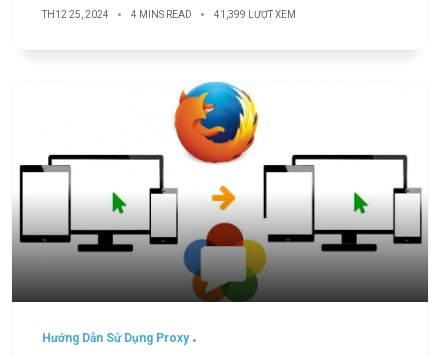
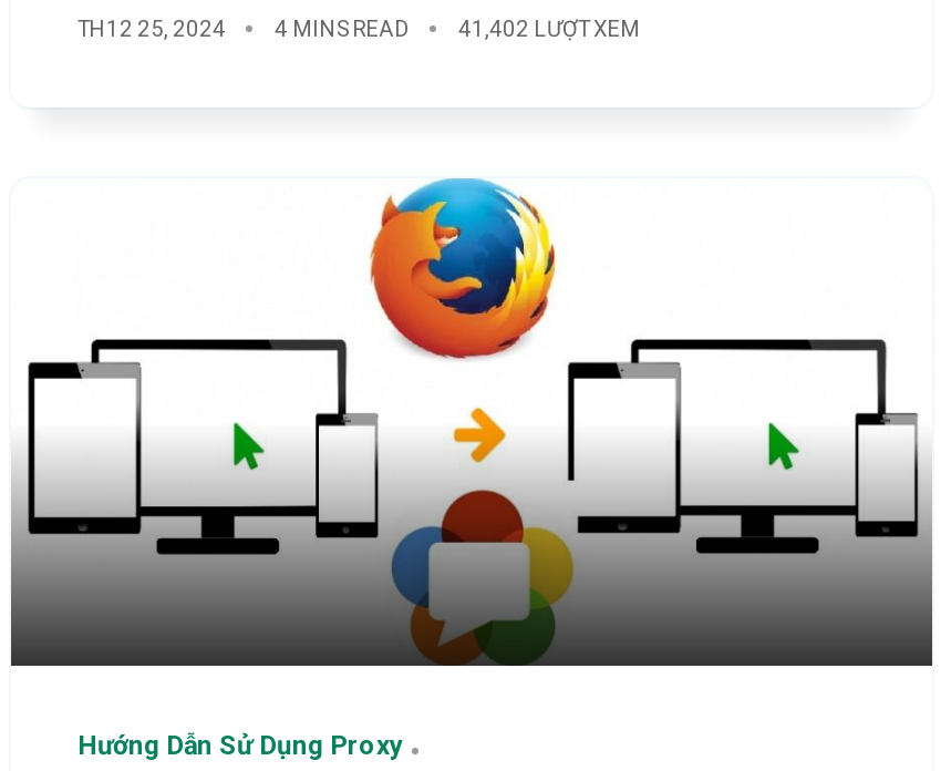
[42,9,296,20] TH12 25, 2024 4 MINS READ 41,399 LƯỢT XEM -> [77,16,640,41] TH12 25, 2024 4 MINS READ 41,402 LƯỢT XEM

